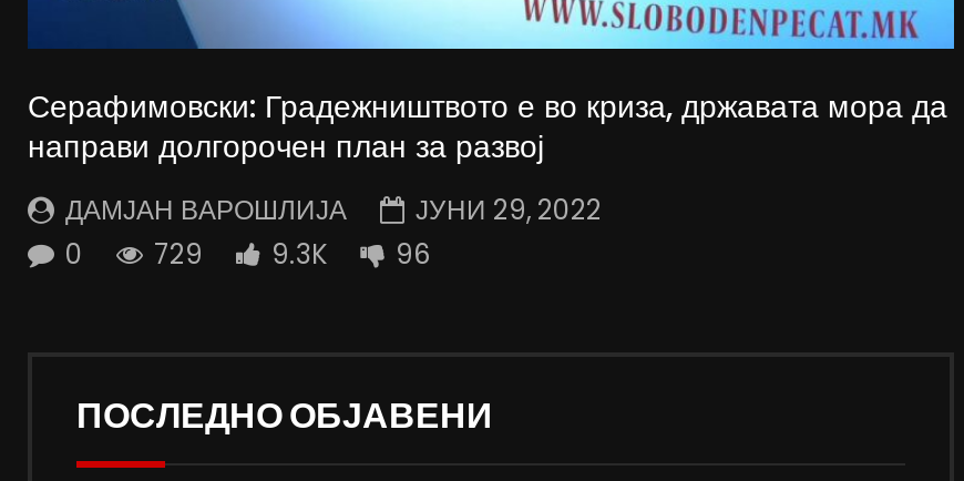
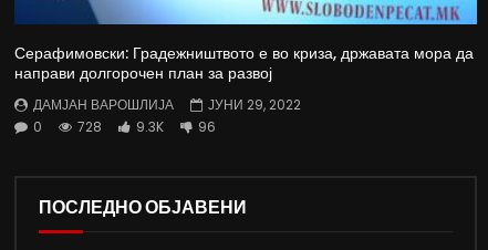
[65,234,431,272] 0 729 9.3K 96 -> [33,117,216,136] 0 728 9.3K 96

